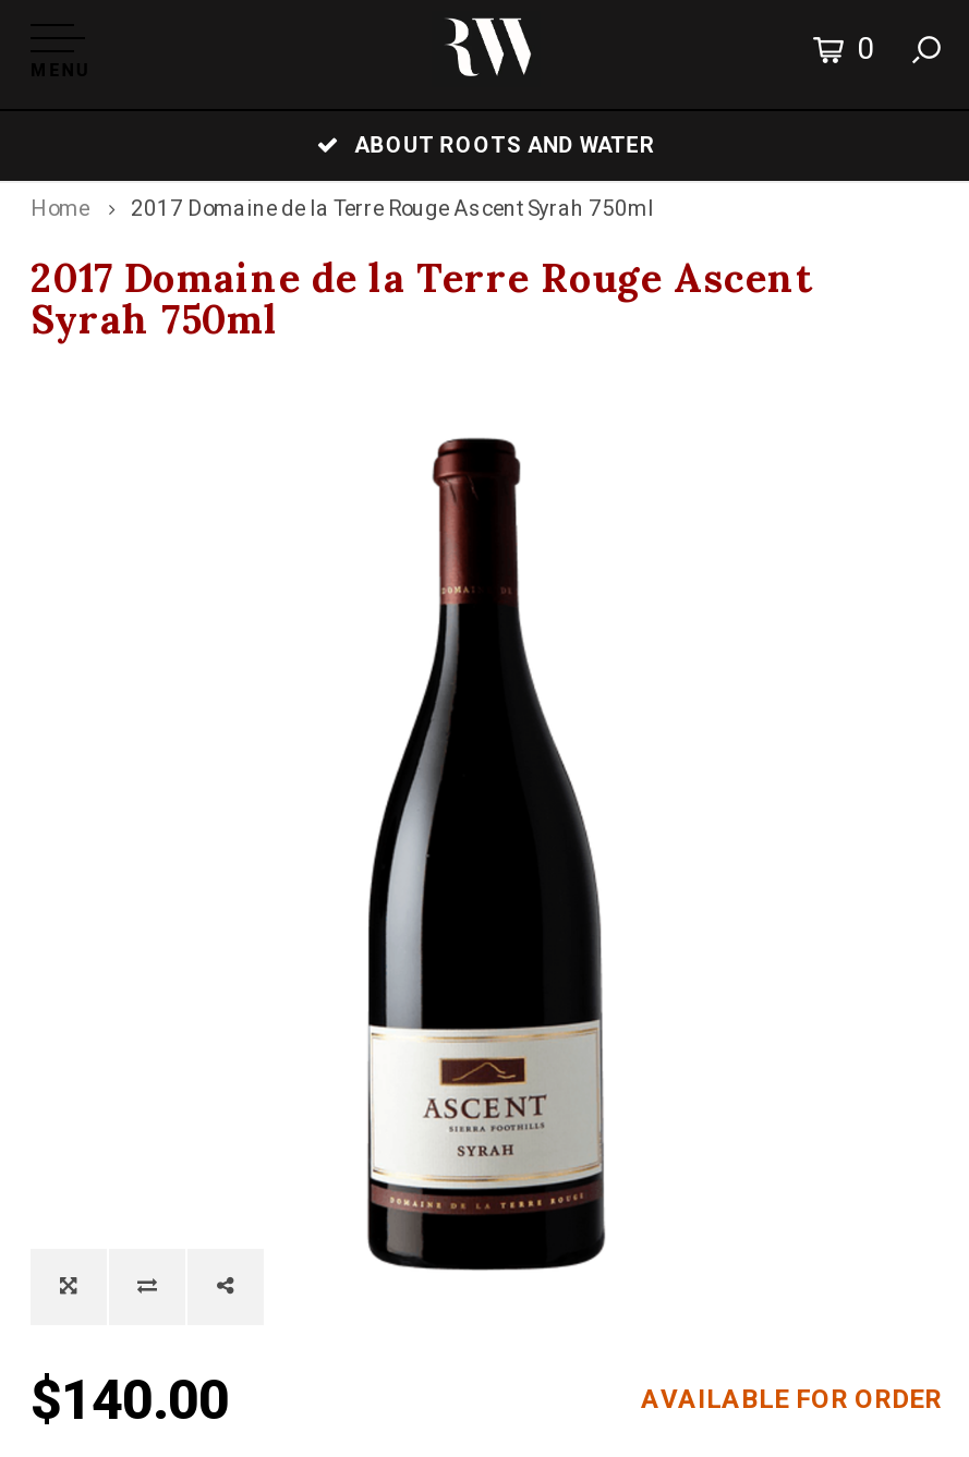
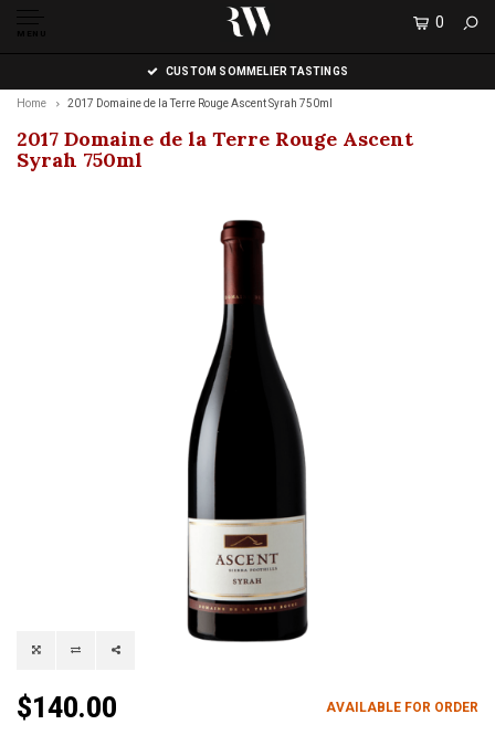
[354,133,656,157] ABOUT ROOTS AND WATER -> [166,65,348,77] CUSTOM SOMMELIER TASTINGS

